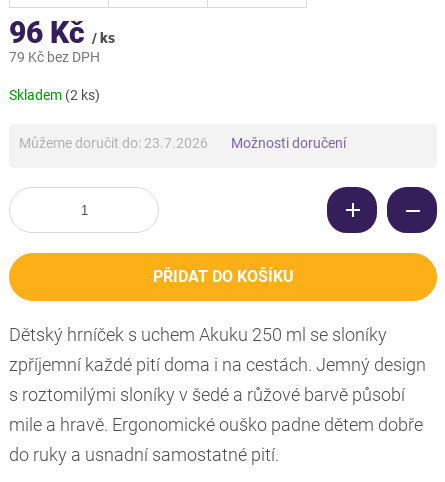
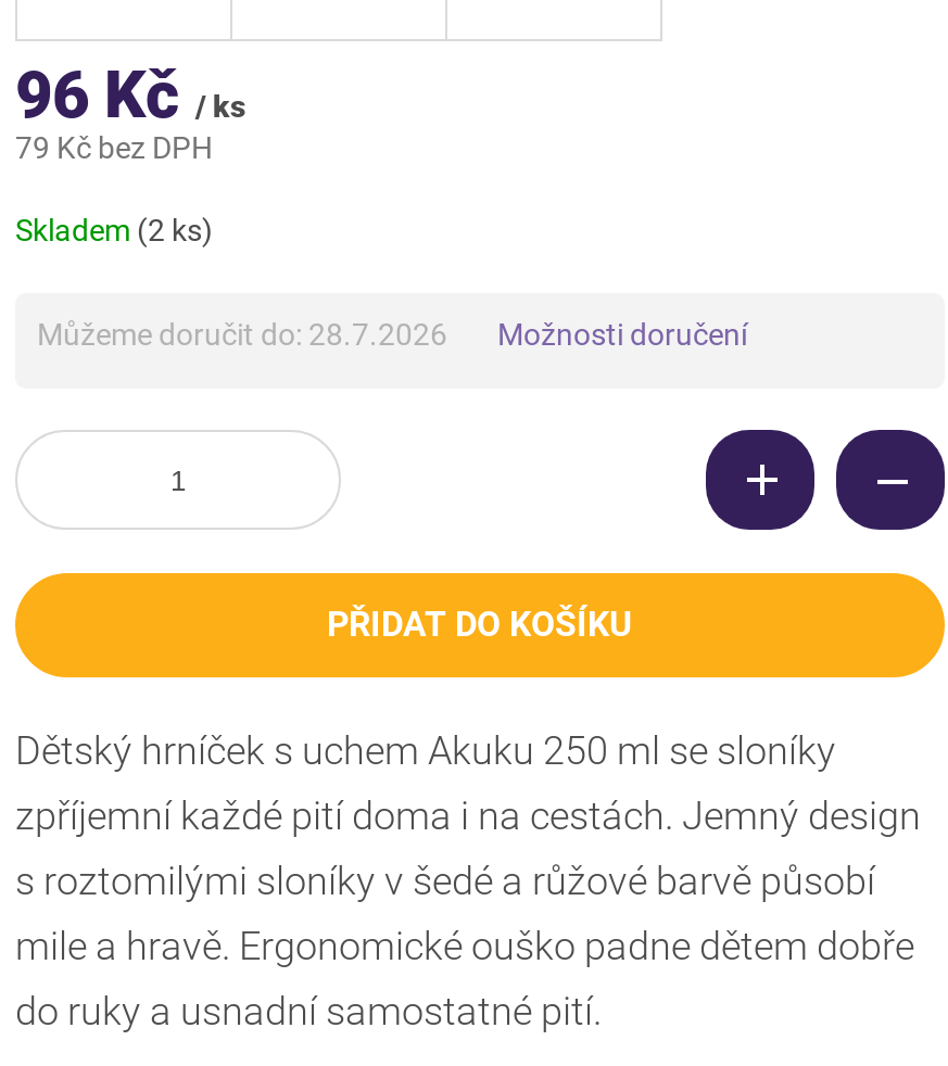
[19,135,208,151] Můžeme doručit do: 23.7.2026 -> [37,317,447,352] Můžeme doručit do: 28.7.2026

